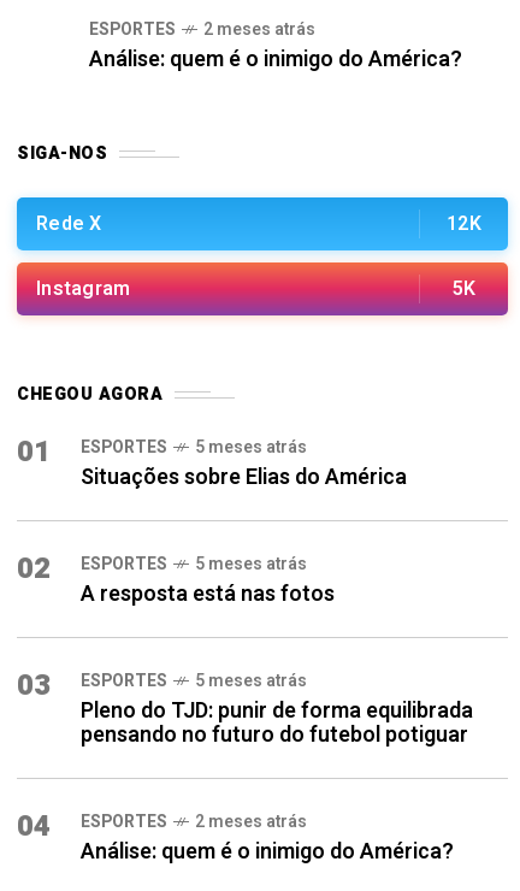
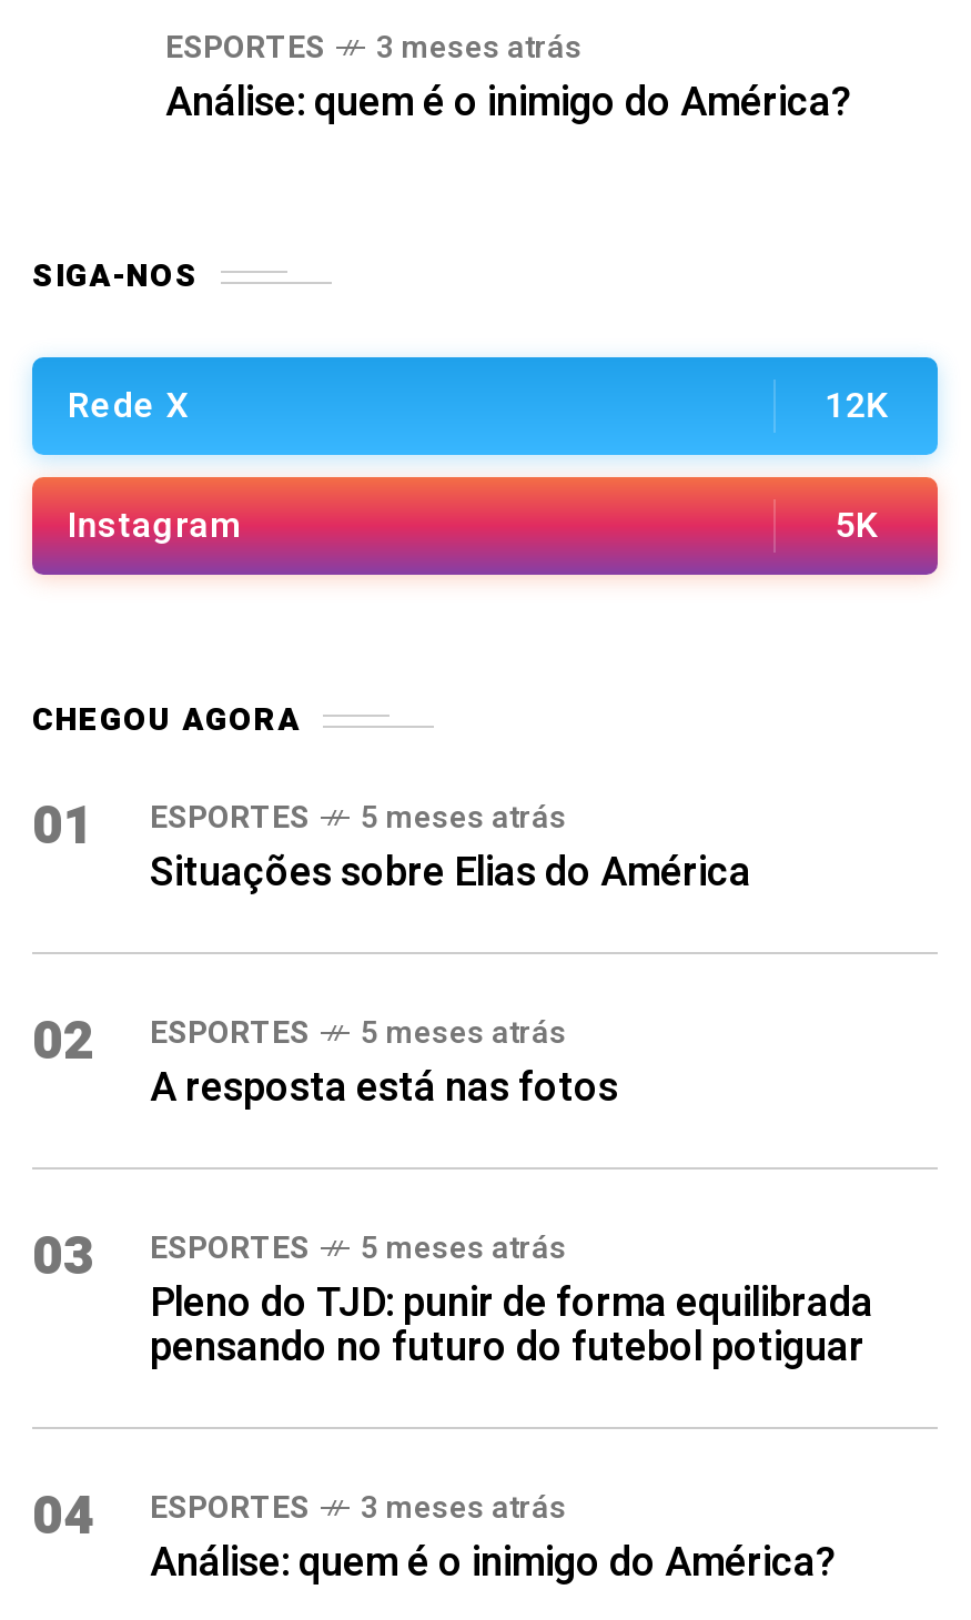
[89,17,315,42] ESPORTES 2 meses atrás -> [165,24,583,71] ESPORTES 3 meses atrás
[17,806,307,848] 04 ESPORTES 2 meses atrás -> [32,1478,567,1556] 04 ESPORTES 3 meses atrás

